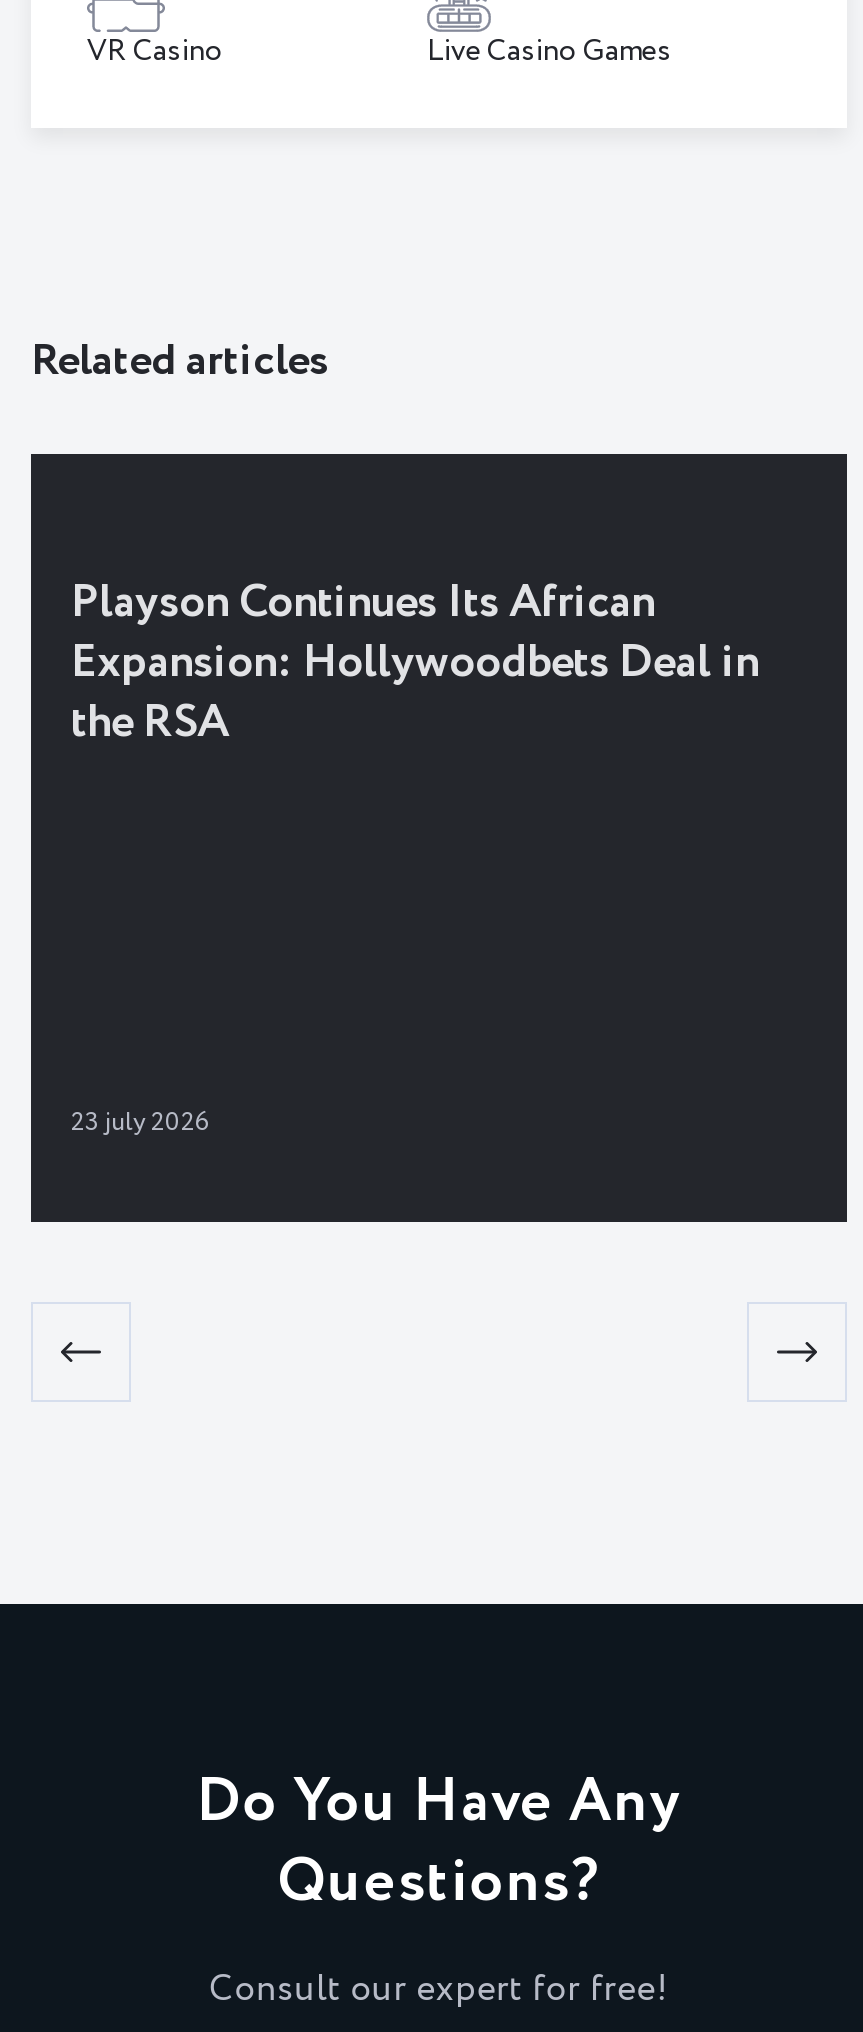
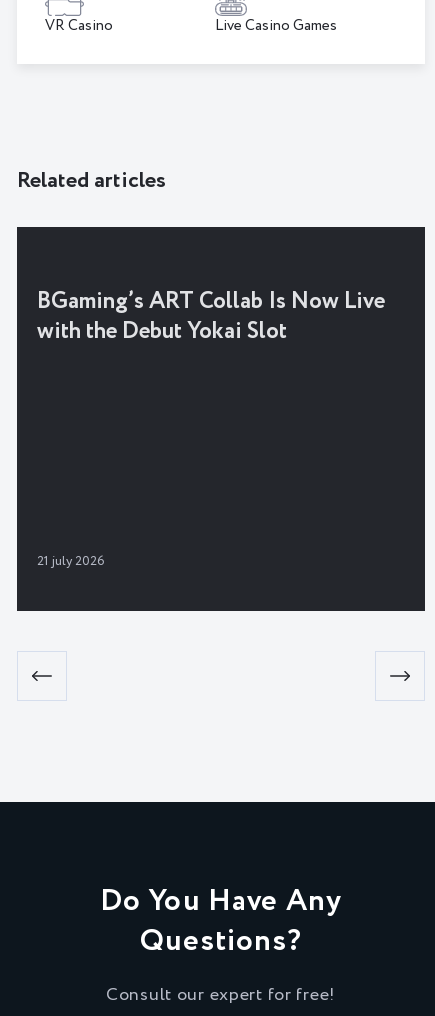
[71,569,759,755] Playson Continues Its African | Expansion: Hollywoodbets Deal in | the RSA -> [37,284,385,347] BGaming’s ART Collab Is Now Live | with the Debut Yokai Slot
[71,1103,211,1141] 23 july 2026 -> [37,551,105,570] 21 july 2026

